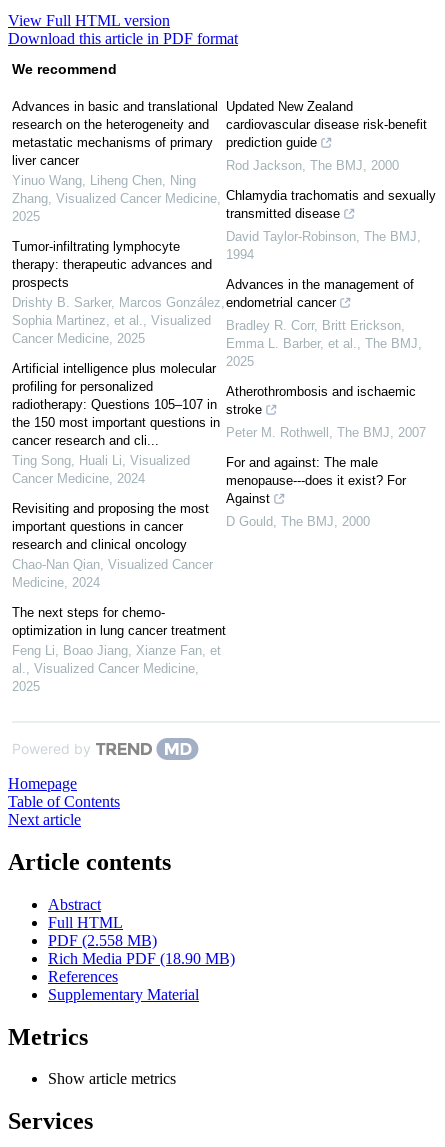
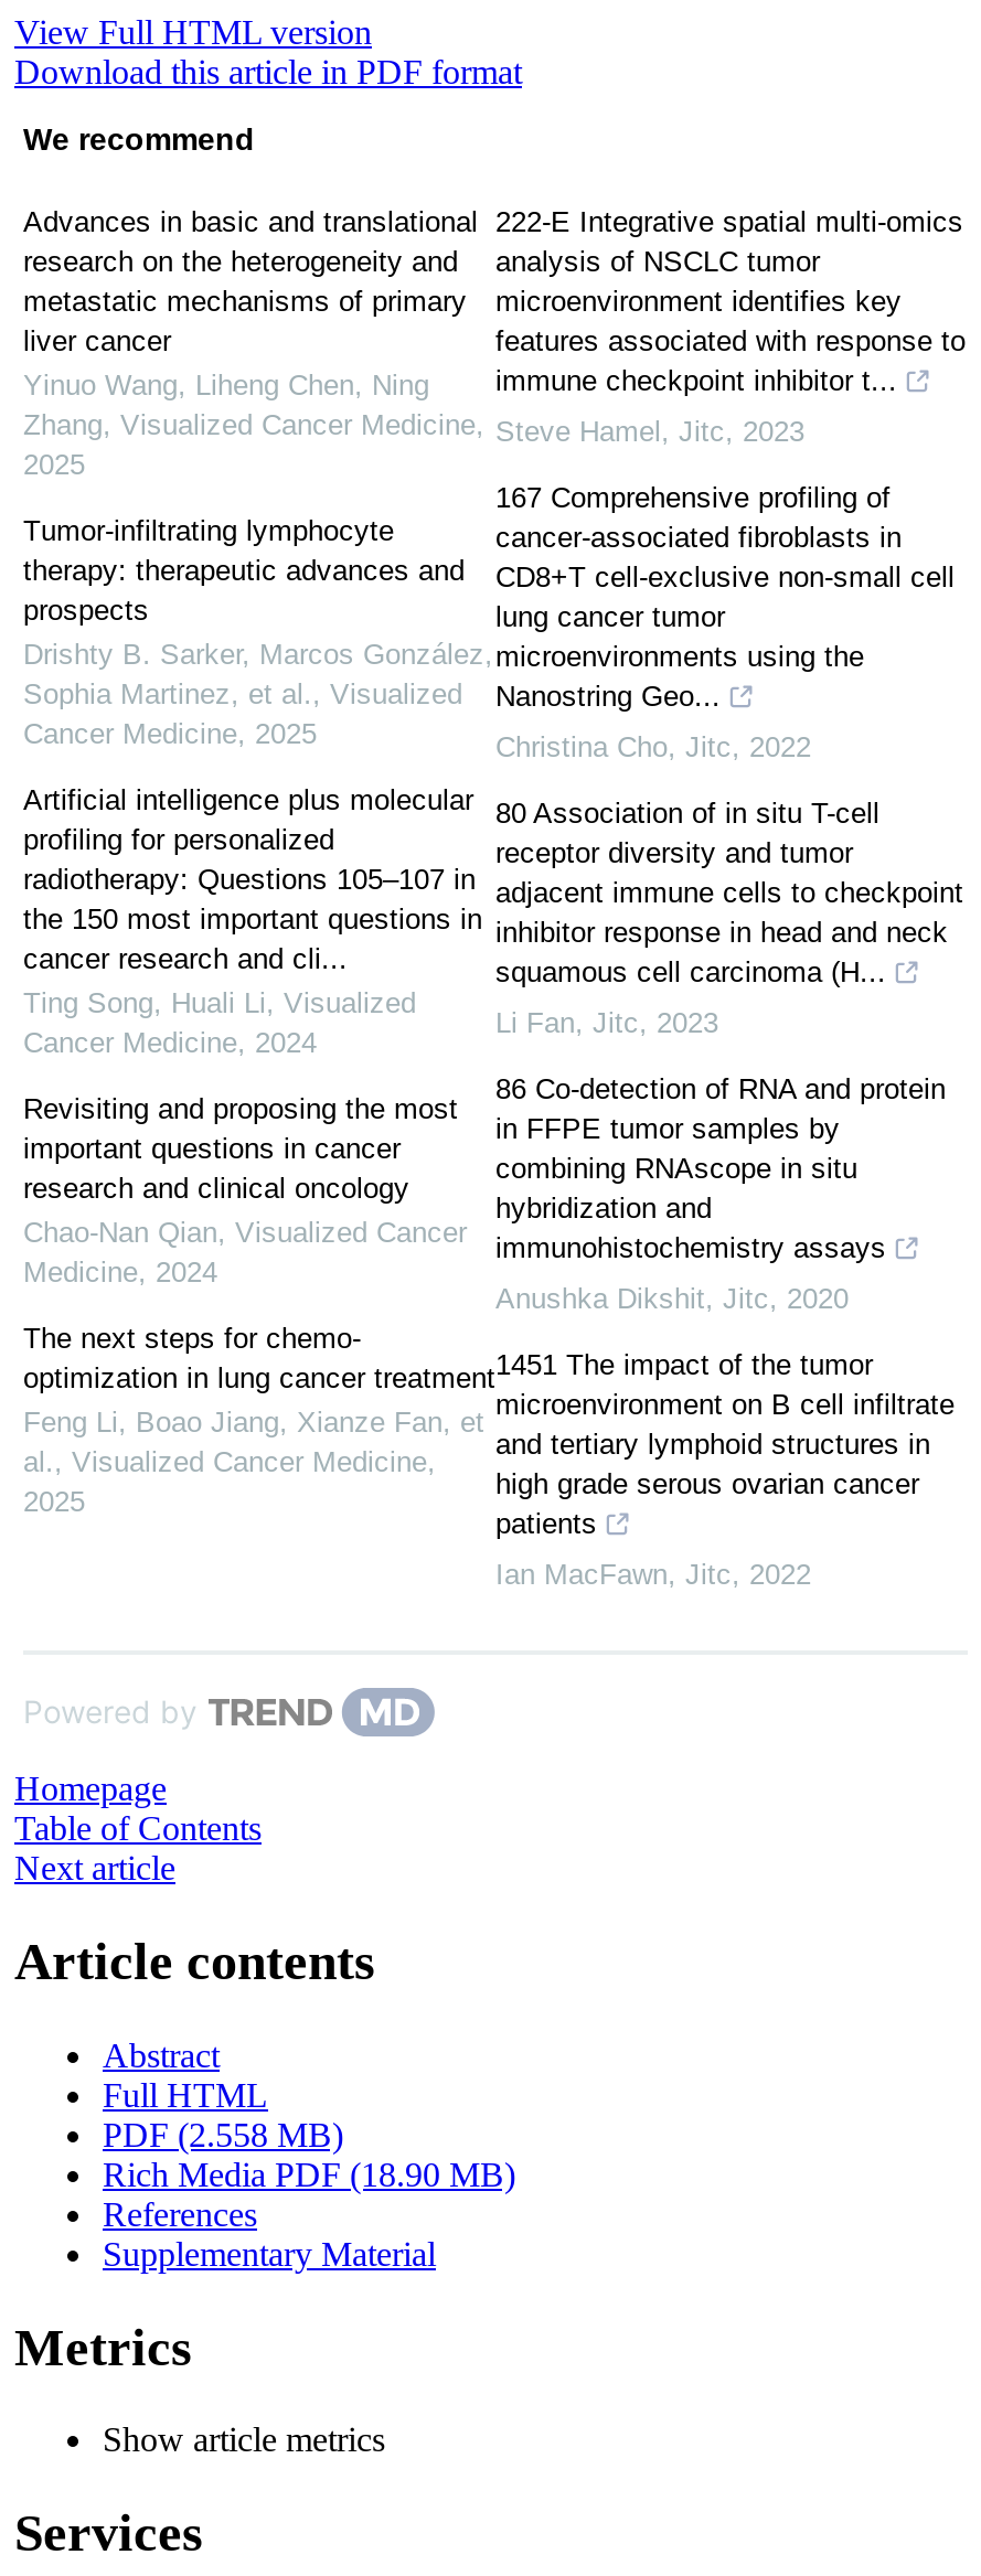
[226,99,427,150] Updated New Zealand | cardiovascular disease risk-benefit | prediction guide -> [495,205,966,397] 222-E Integrative spatial multi-omics | analysis of NSCLC tumor | microenvironment identifies key | features associated with response to | immune checkpoint inhibitor t...
[226,158,399,173] Rod Jackson, The BMJ, 2000 -> [495,414,804,447] Steve Hamel, Jitc, 2023
[226,188,436,221] Chlamydia trachomatis and sexually | transmitted disease -> [495,481,955,712] 167 Comprehensive profiling of | cancer-associated fibroblasts in | CD8+T cell-exclusive non-small cell | lung cancer tumor | microenvironments using the | Nanostring Geo...
[226,229,421,262] David Taylor‐Robinson, The BMJ, | 1994 -> [495,730,811,763] Christina Cho, Jitc, 2022
[226,277,414,310] Advances in the management of | endometrial cancer -> [495,796,963,988] 80 Association of in situ T-cell | receptor diversity and tumor | adjacent immune cells to checkpoint | inhibitor response in head and neck | squamous cell carcinoma (H...
[226,318,422,369] Bradley R. Corr, Britt Erickson , | Emma L. Barber, et al., The BMJ, | 2025 -> [495,1006,718,1039] Li Fan, Jitc, 2023
[226,384,416,417] Atherothrombosis and ischaemic | stroke -> [495,1072,946,1264] 86 Co-detection of RNA and protein | in FFPE tumor samples by | combining RNAscope in situ | hybridization and | immunohistochemistry assays
[226,425,426,440] Peter M. Rothwell, The BMJ, 2007 -> [495,1281,849,1315] Anushka Dikshit, Jitc, 2020
[226,455,406,506] For and against: The male | menopause---does it exist? For | Against -> [495,1348,955,1540] 1451 The impact of the tumor | microenvironment on B cell infiltrate | and tertiary lymphoid structures in | high grade serous ovarian cancer | patients
[226,514,370,529] D Gould, The BMJ, 2000 -> [495,1557,811,1590] Ian MacFawn, Jitc, 2022

